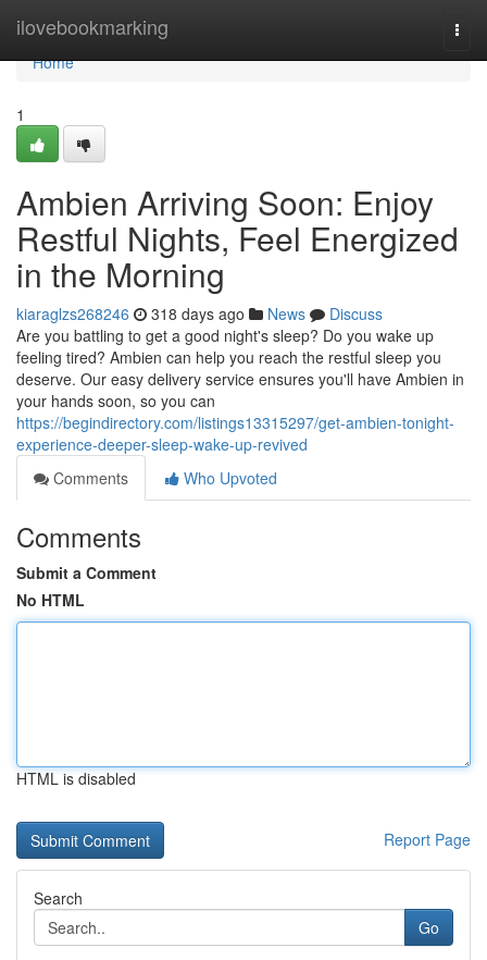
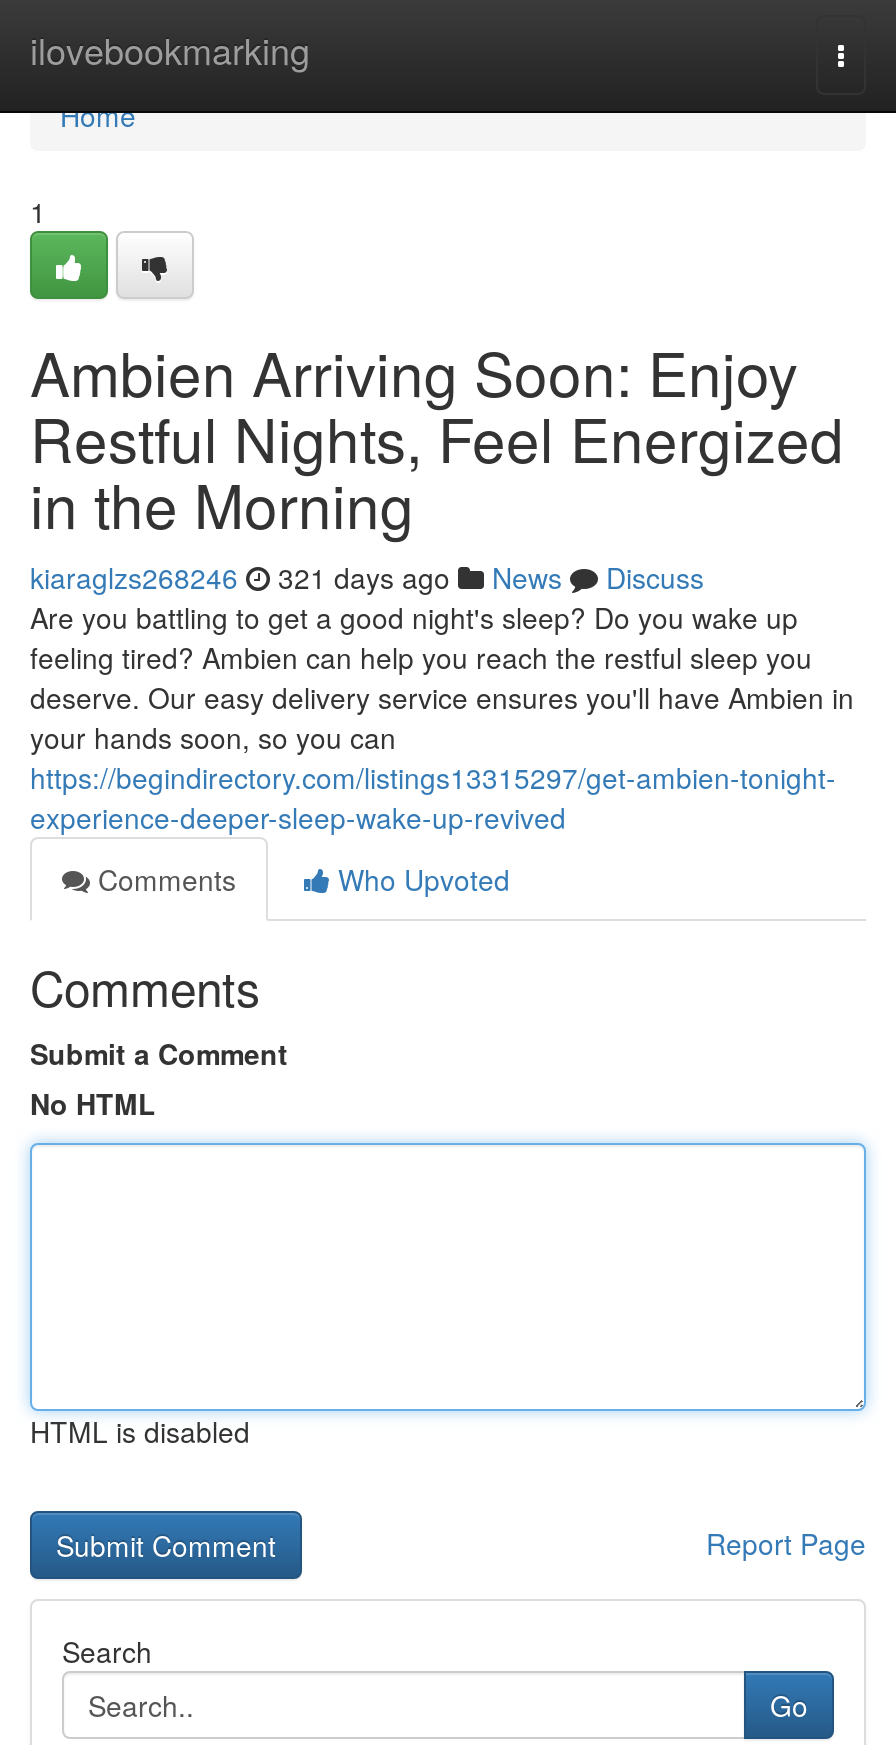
[16,303,383,324] kiaraglzs268246 318 days ago News Discuss -> [30,557,704,597] kiaraglzs268246 321 days ago News Discuss

